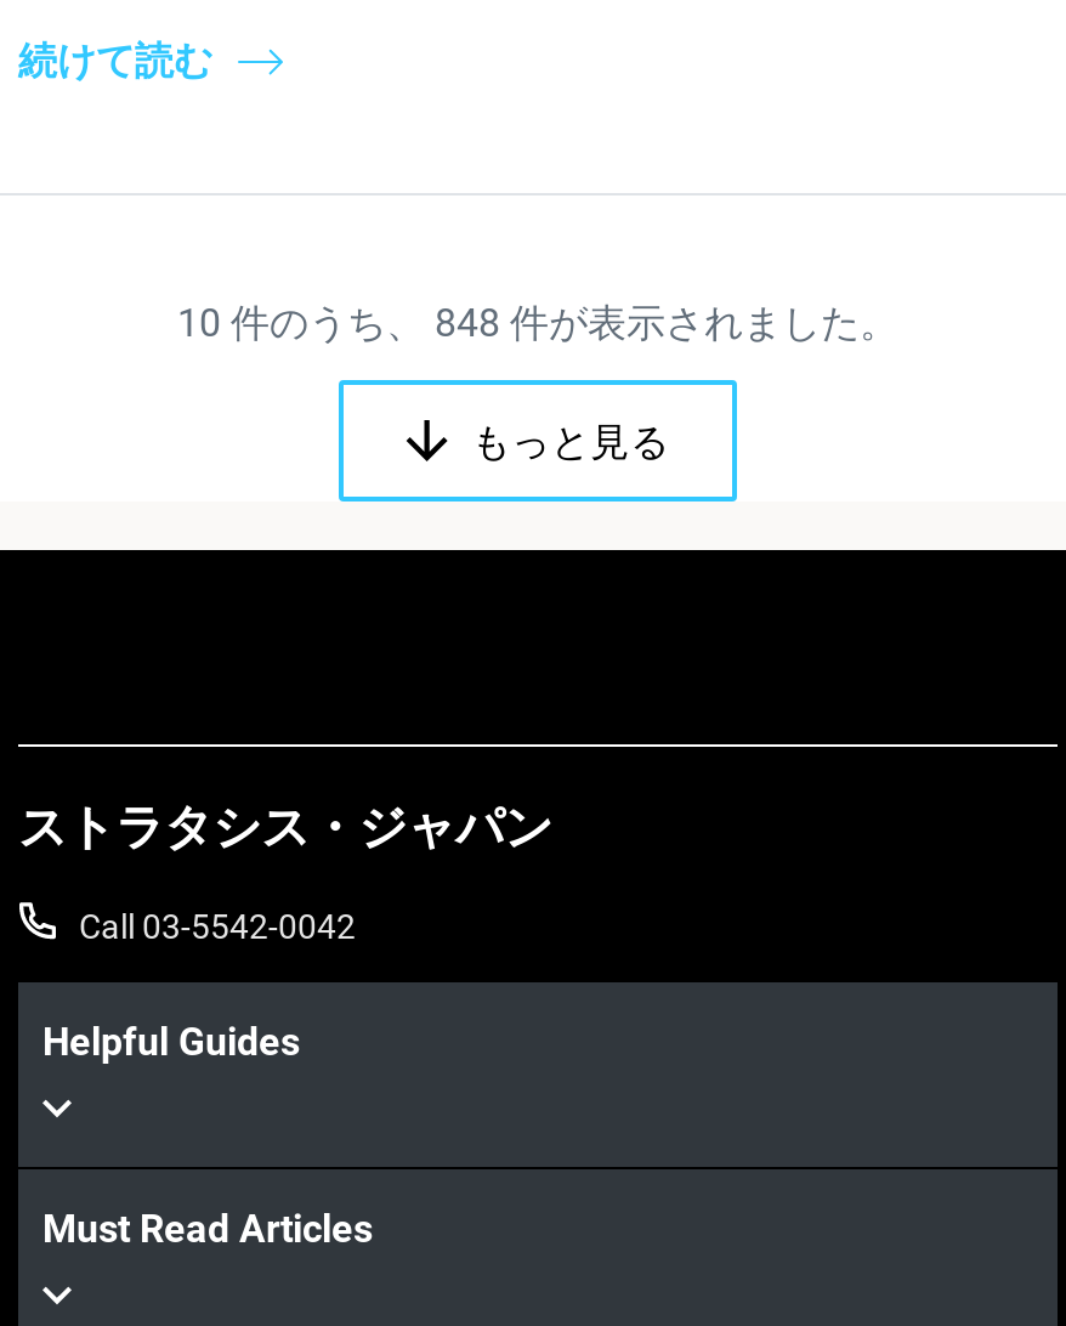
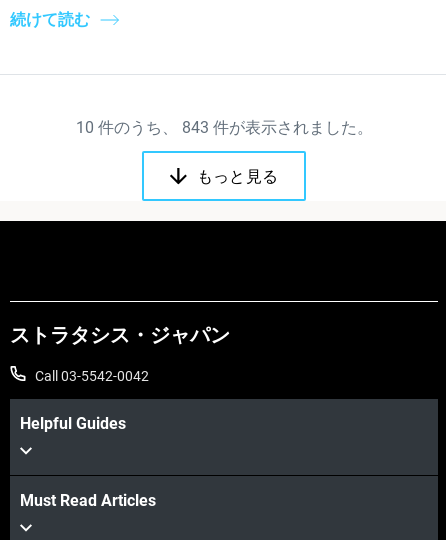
[177,301,898,347] 10件のうち、848件が表示されました。 -> [75,118,372,137] 10件のうち、843件が表示されました。

